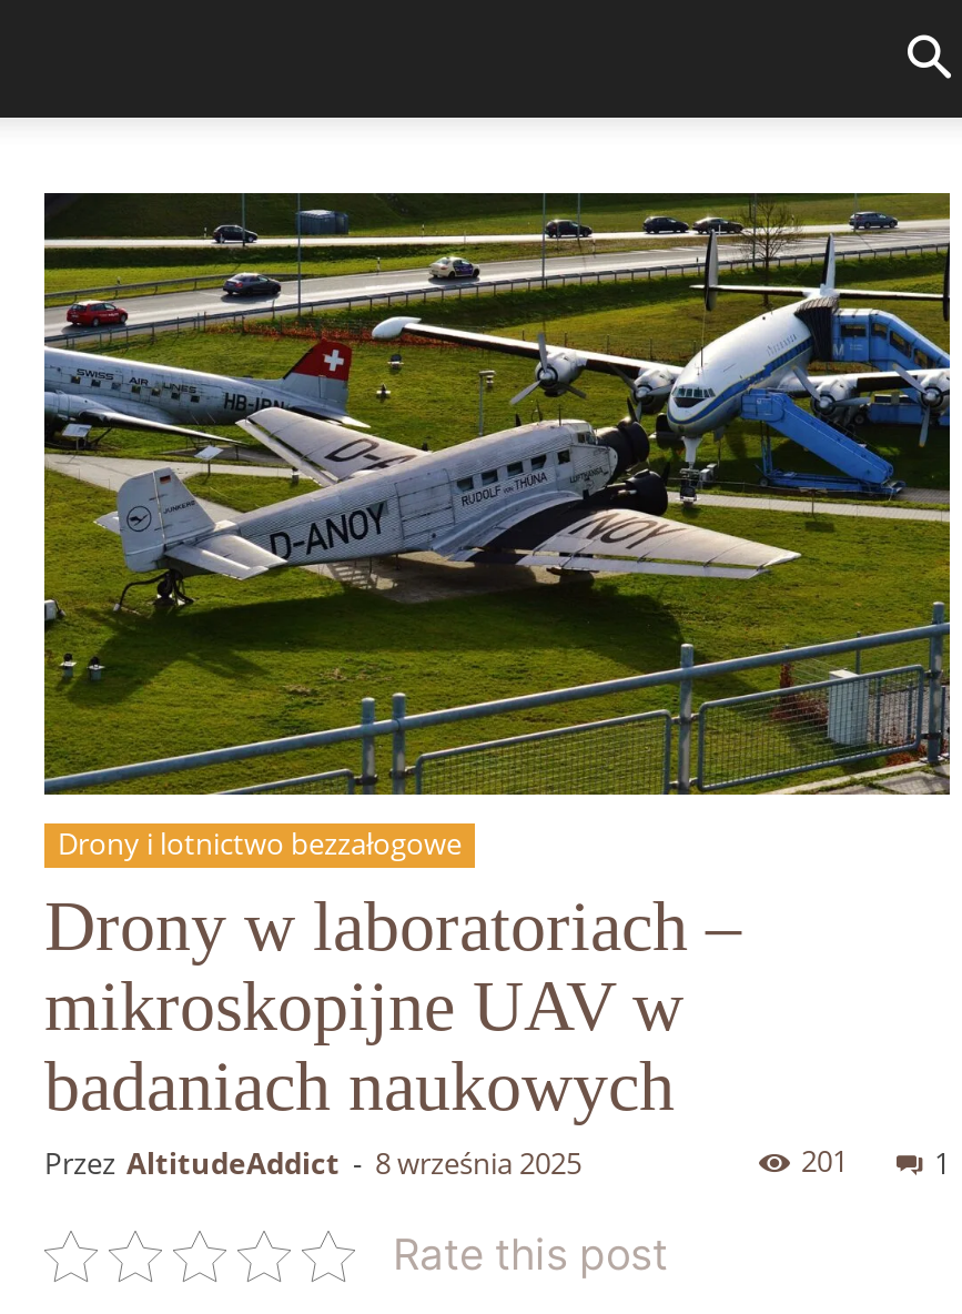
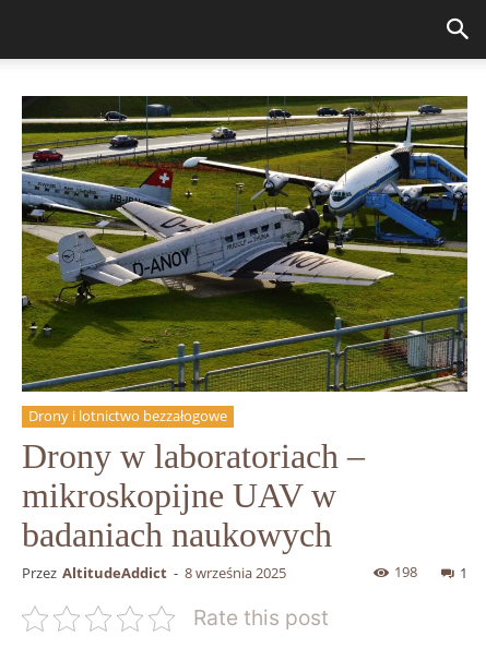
[801,1142,848,1181] 201 -> [394,562,417,582] 198

